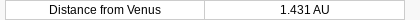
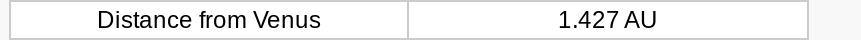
[279,3,329,17] 1.431 AU -> [558,6,658,34] 1.427 AU

